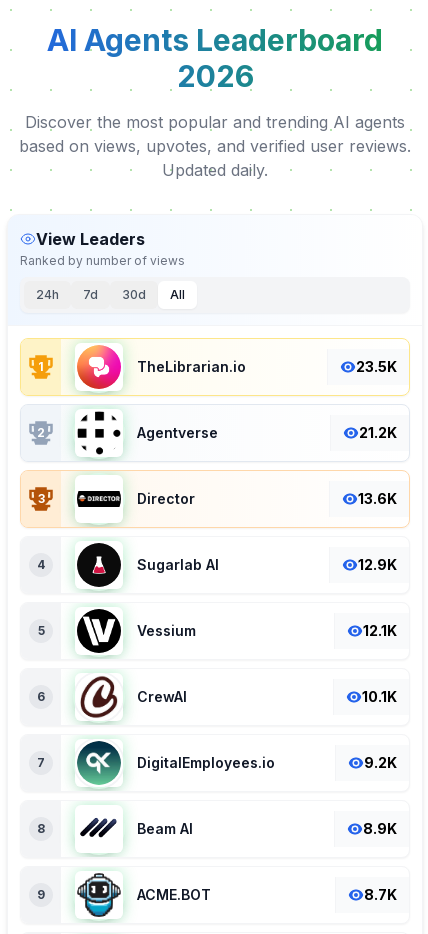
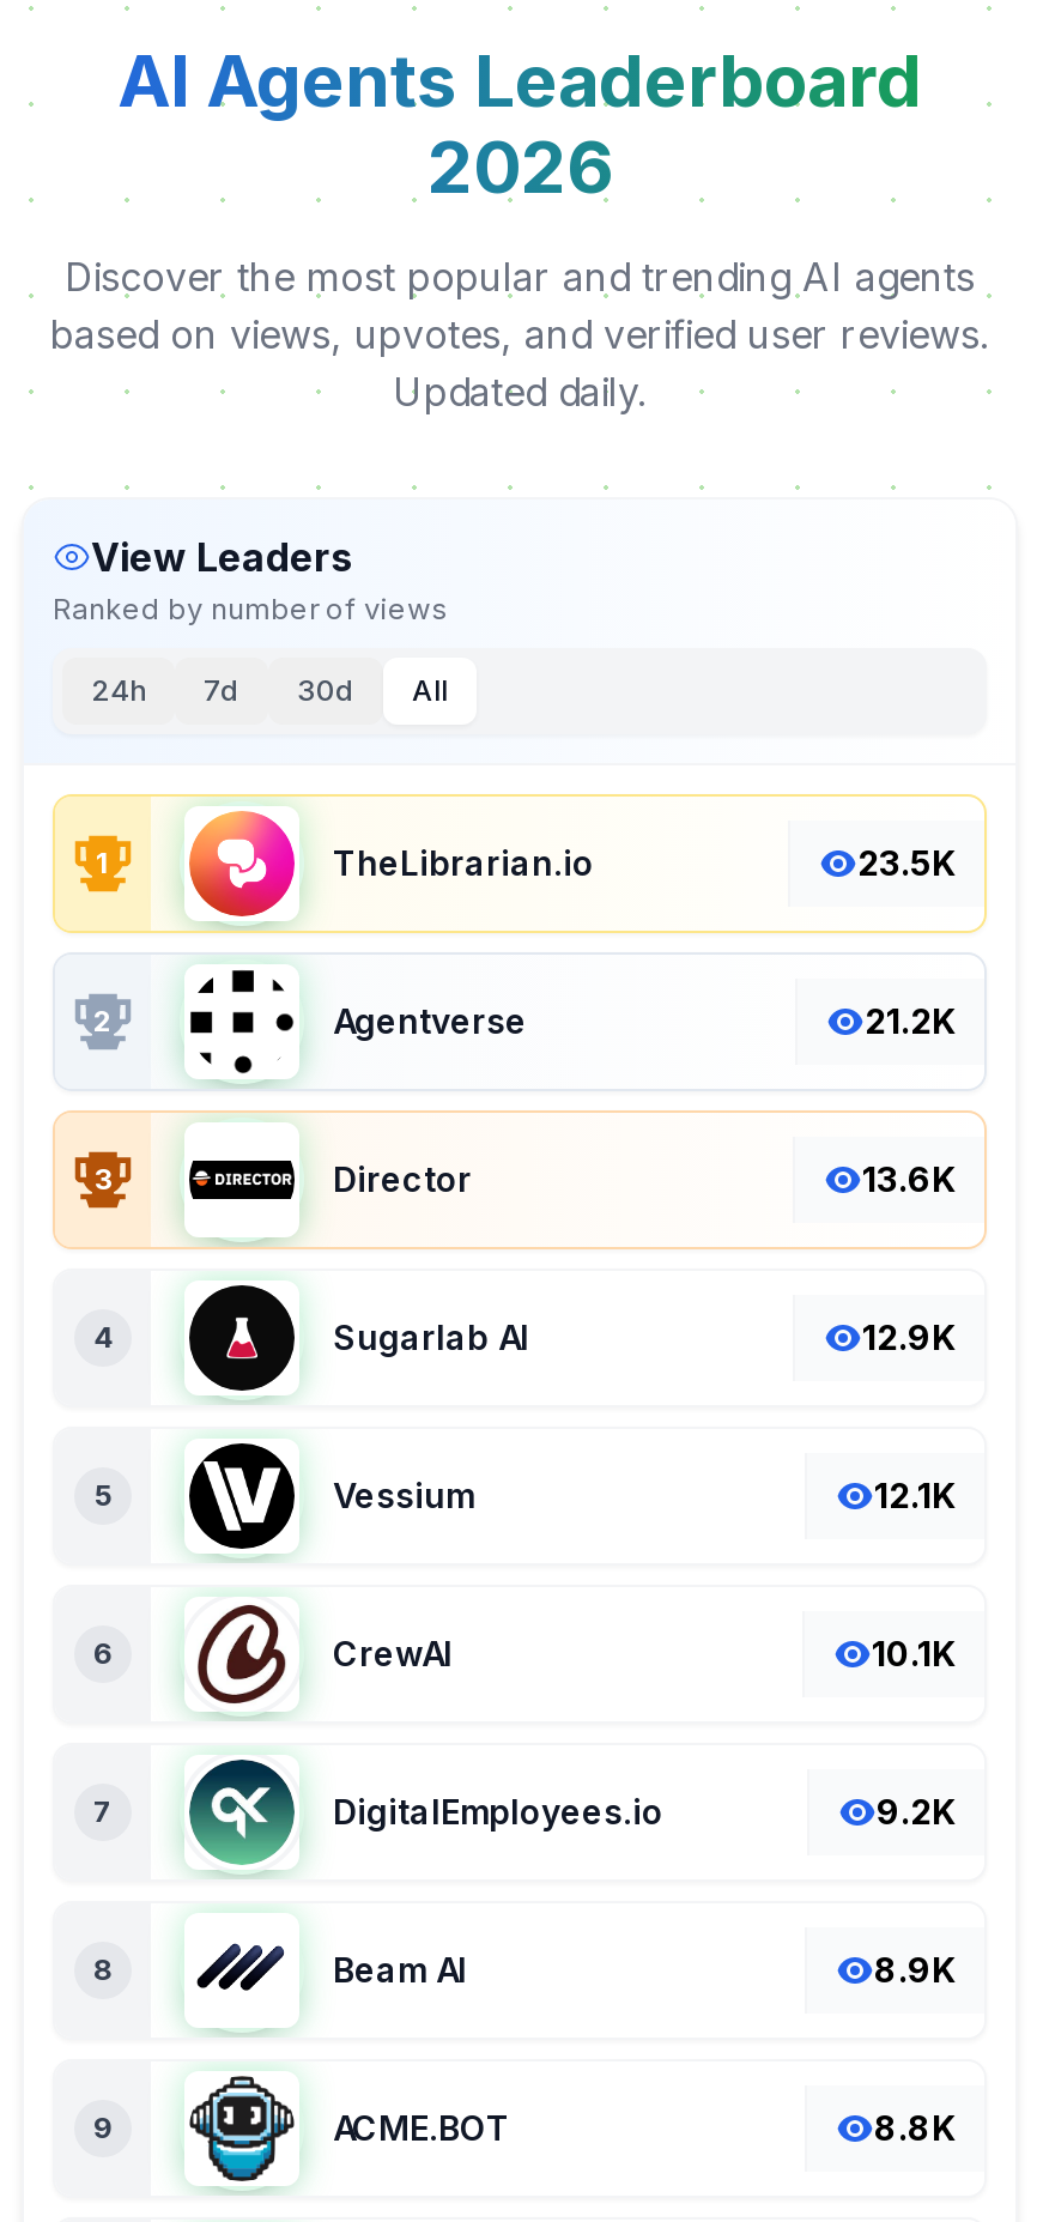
[364,886,397,903] 8.7K -> [874,2107,956,2148] 8.8K

